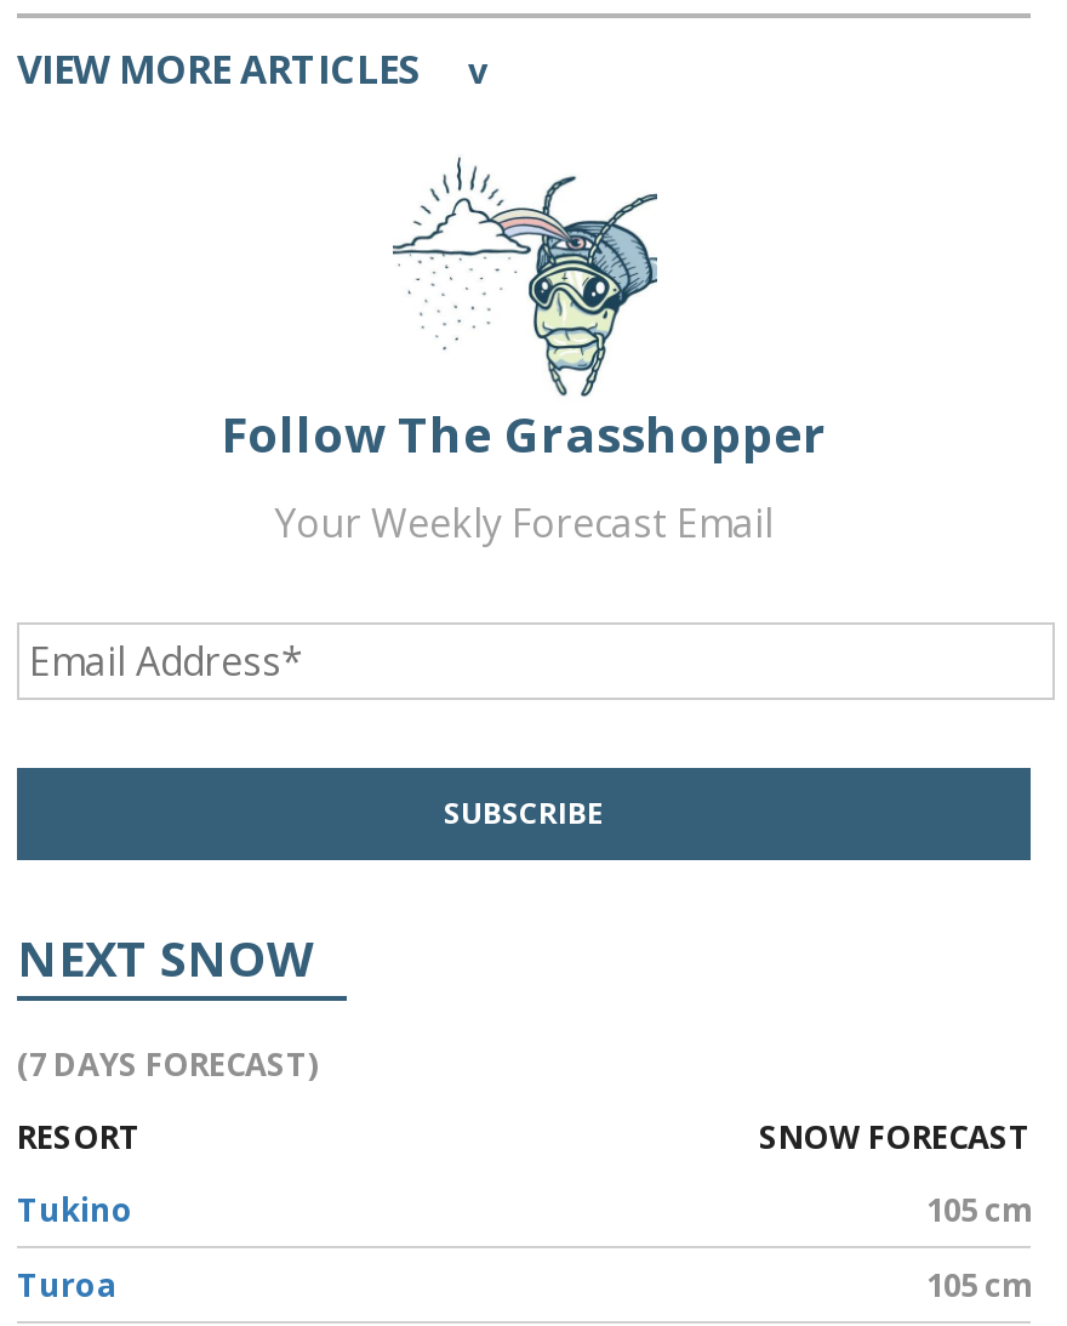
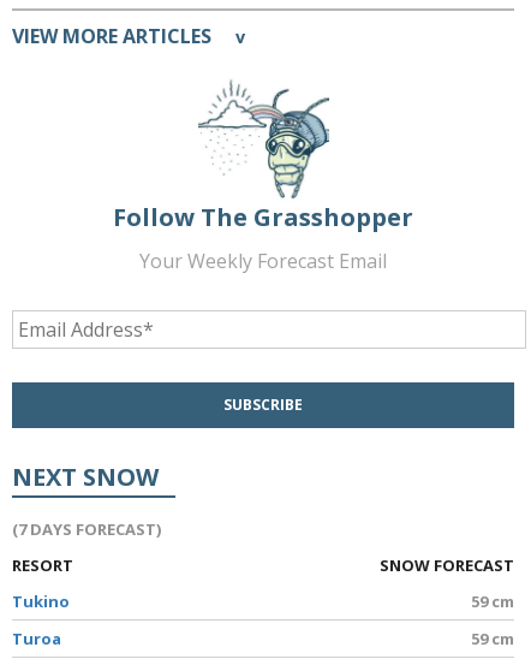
[926,1188,1031,1232] 105 cm -> [471,591,514,612] 59 cm
[926,1264,1031,1307] 105 cm -> [471,628,514,650] 59 cm

